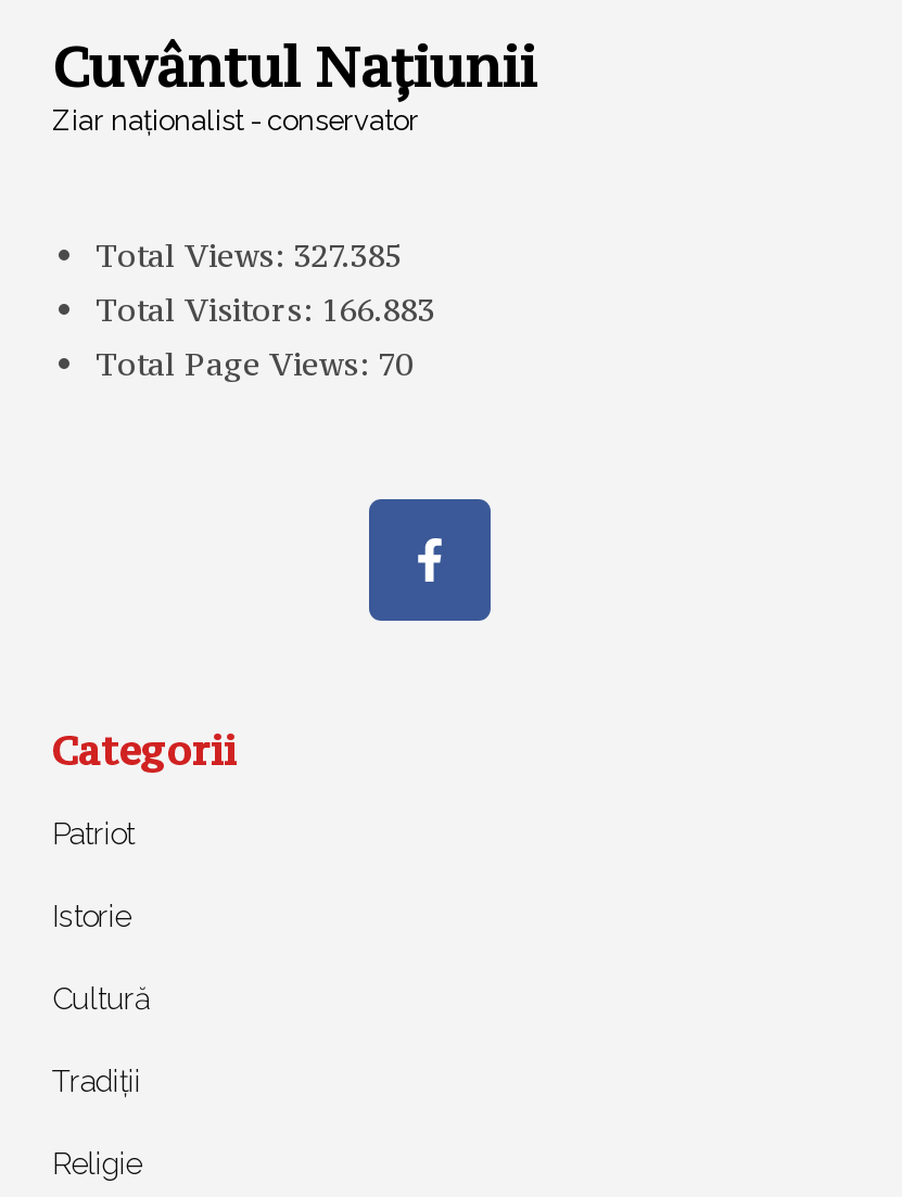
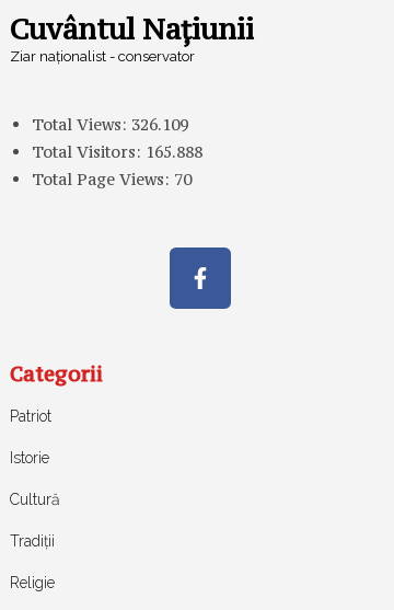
[96,235,402,276] Total Views: 327.385 -> [32,114,188,135] Total Views: 326.109
[96,289,434,330] Total Visitors: 166.883 -> [32,141,202,162] Total Visitors: 165.888

